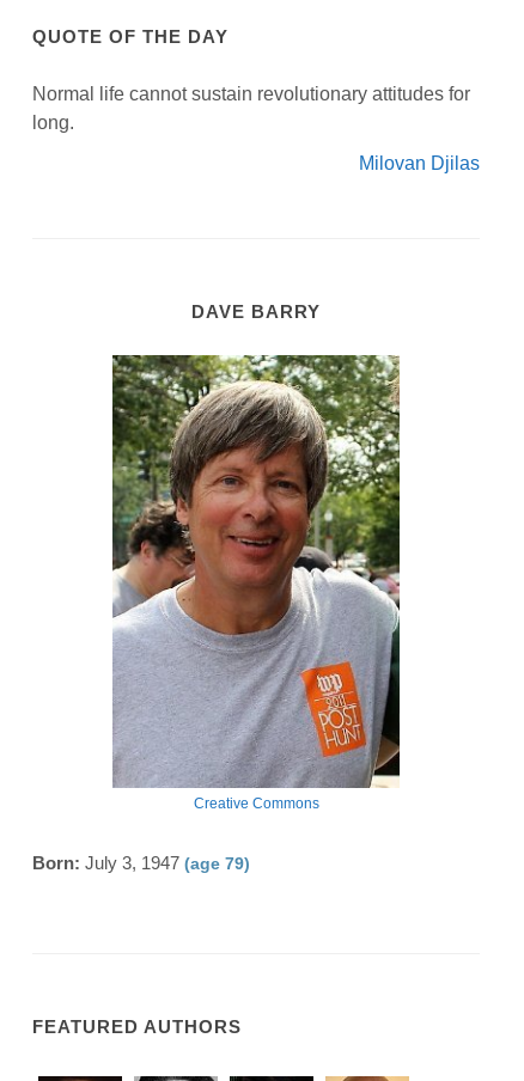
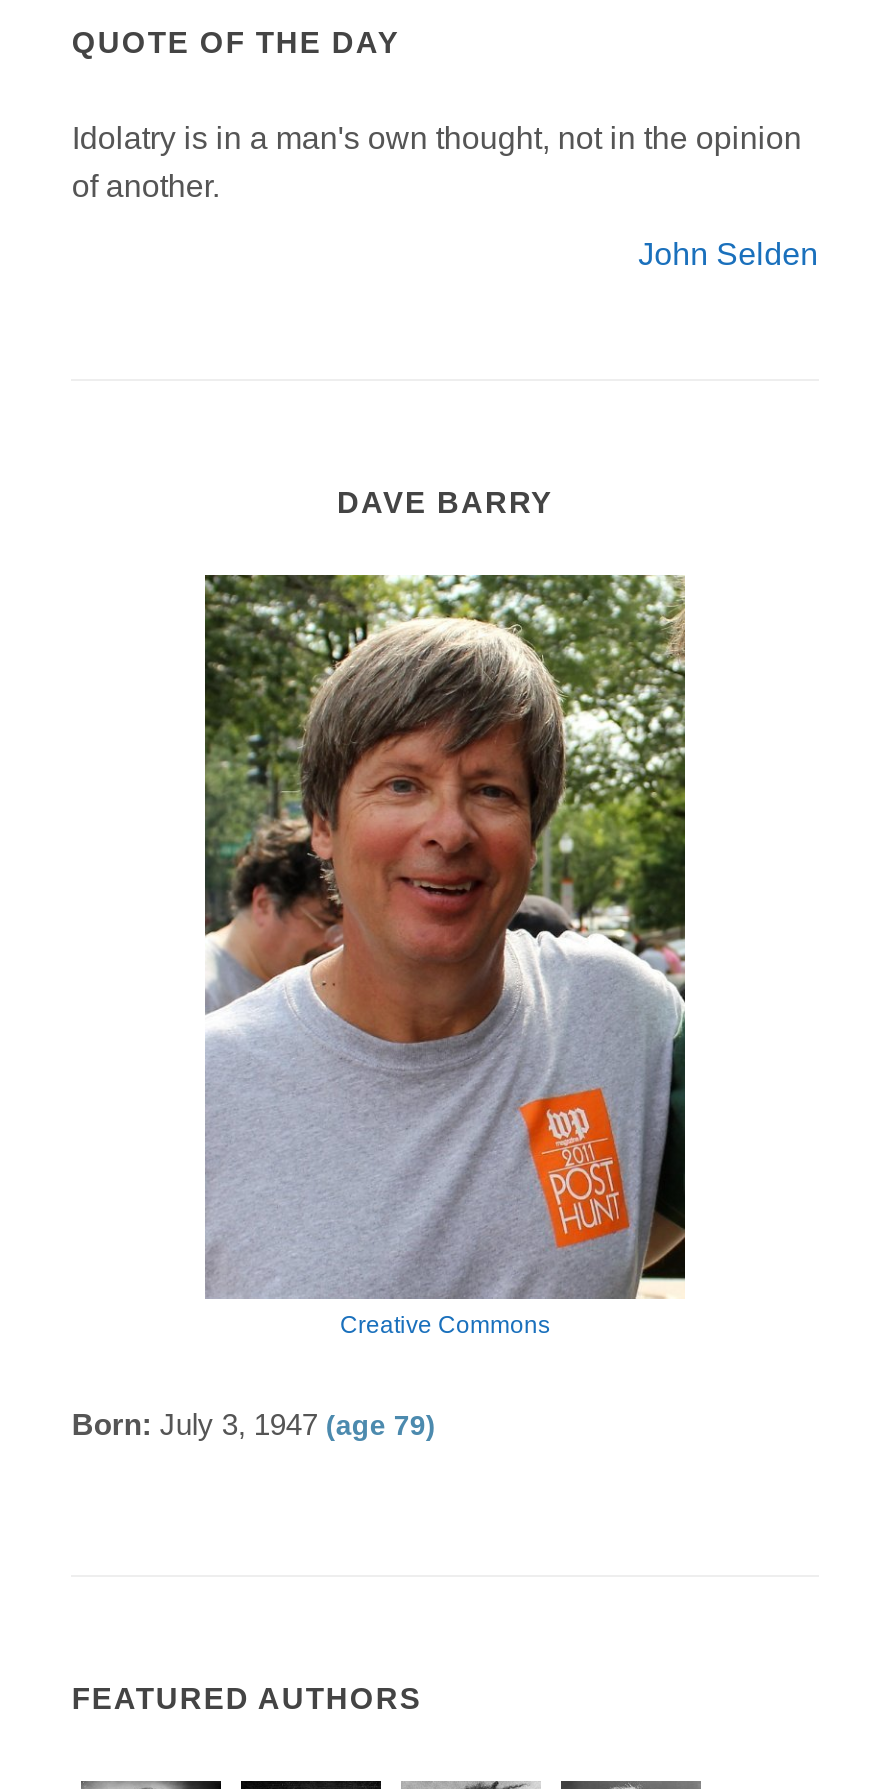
[33,83,471,132] Normal life cannot sustain revolutionary attitudes for | long. -> [72,120,802,202] Idolatry is in a man's own thought, not in the opinion | of another.
[358,153,479,173] Milovan Djilas -> [638,236,818,270] John Selden

